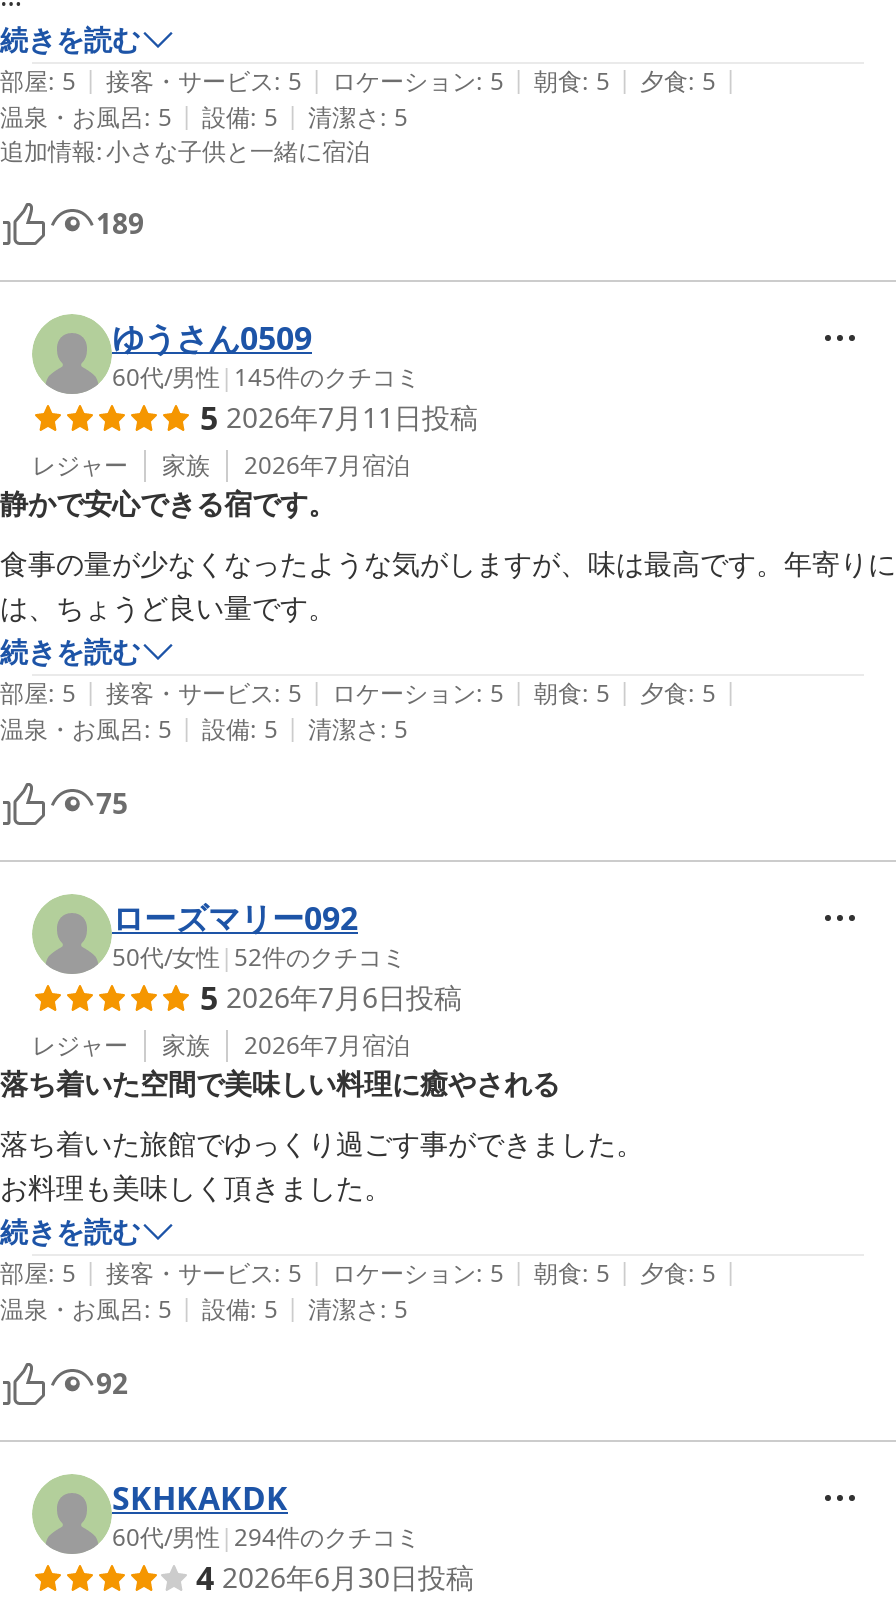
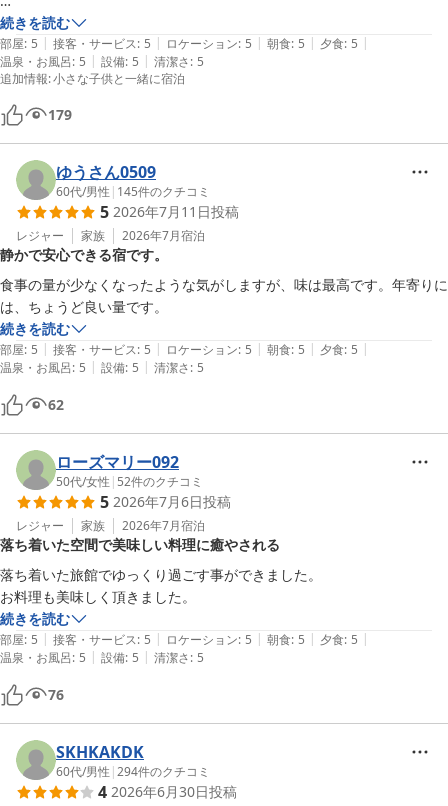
[96,204,144,242] 189 -> [48,105,72,124] 179
[96,784,128,822] 75 -> [48,395,64,414] 62
[96,1364,128,1402] 92 -> [48,685,64,704] 76

